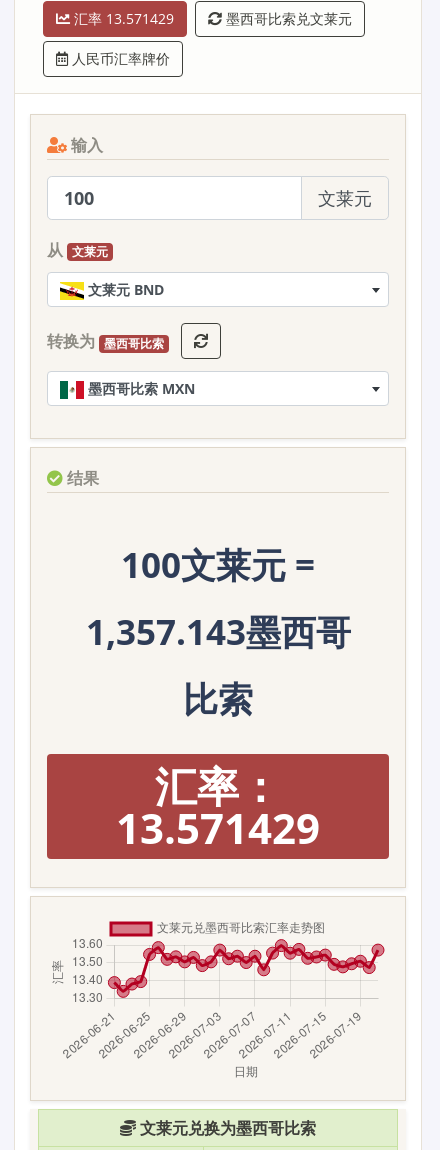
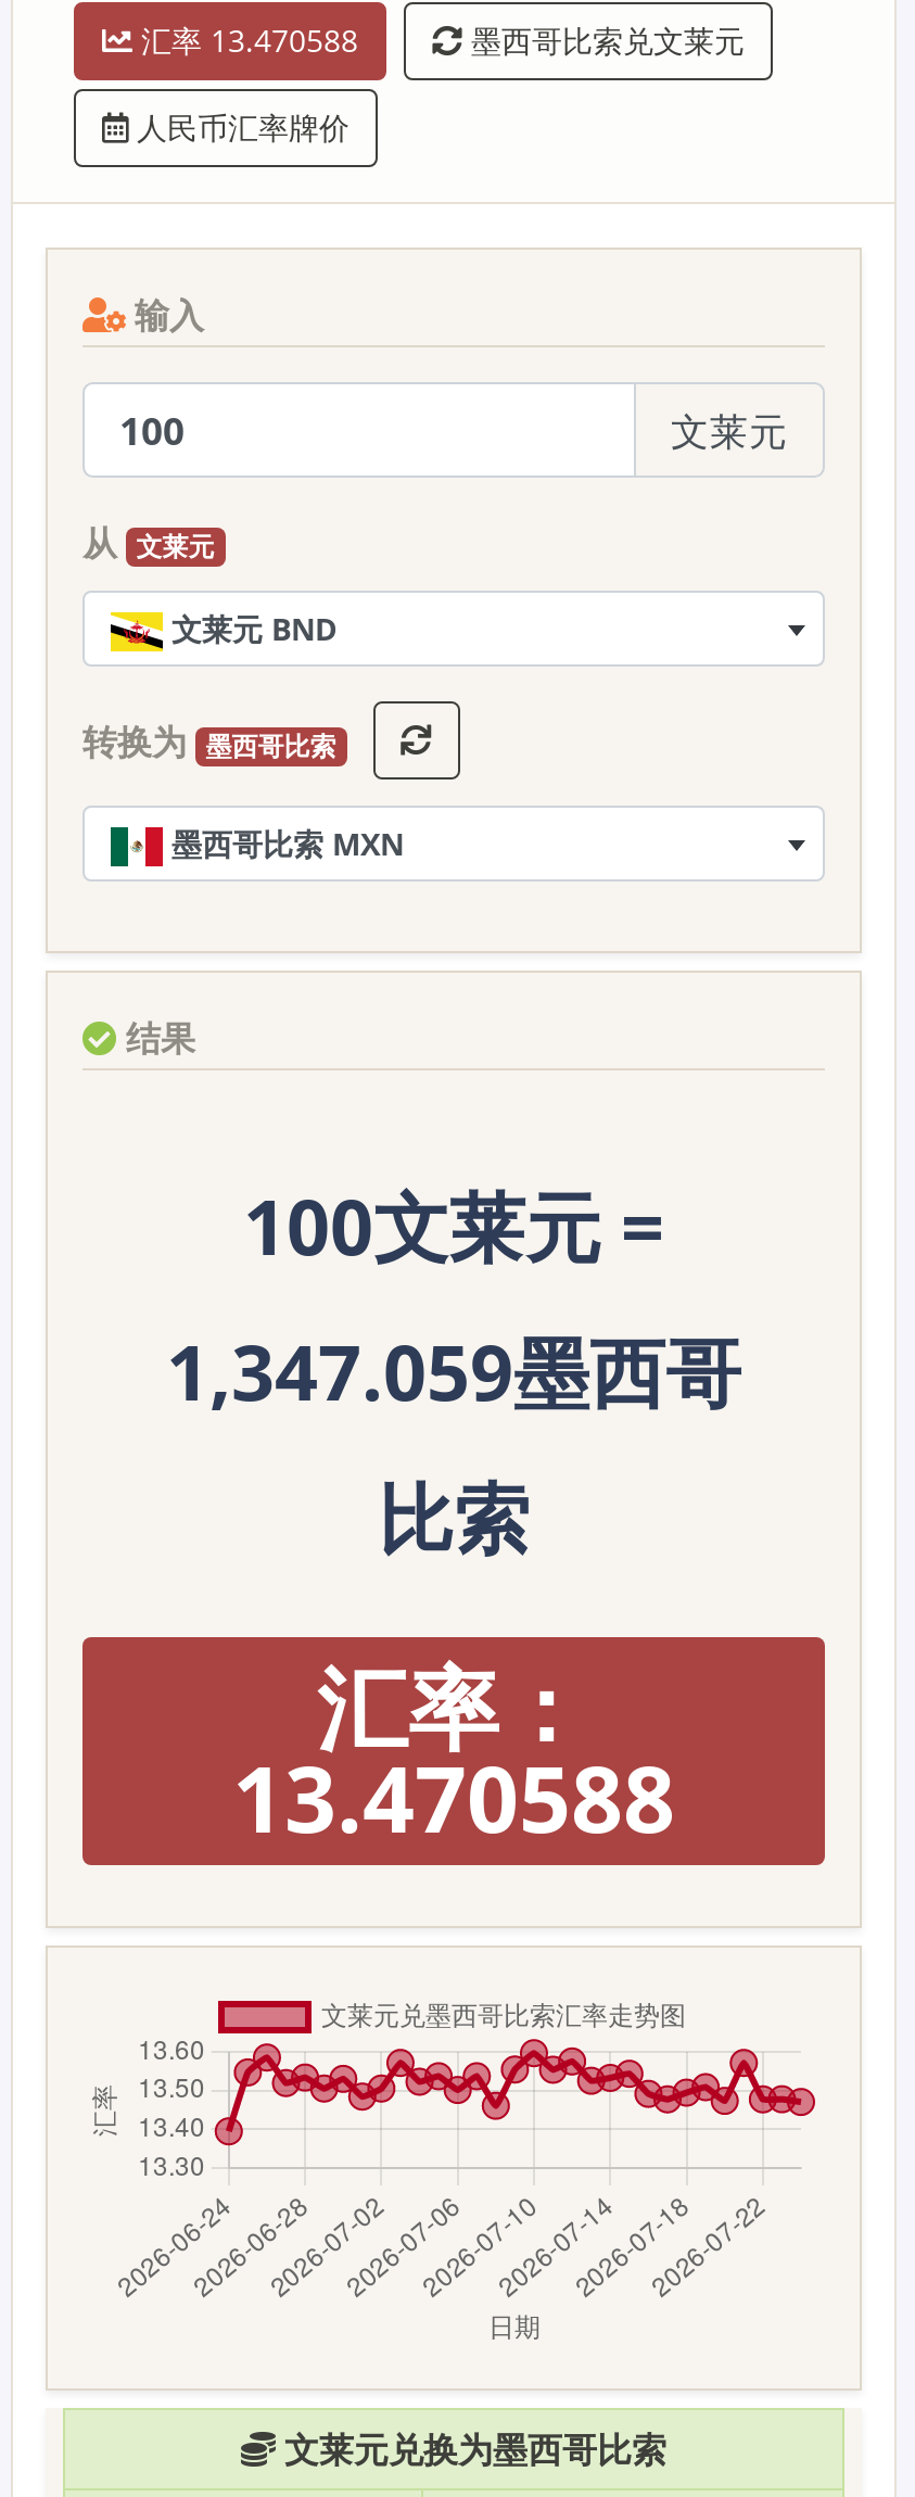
[70,9,174,28] 汇率 13.571429 -> [132,20,358,61] 汇率 13.470588
[85,607,350,655] 1,357.143墨西哥 -> [166,1318,741,1423] 1,347.059墨西哥
[116,799,320,856] 13.571429 -> [232,1734,675,1858] 13.470588
[114,938,386,999] [image] -> [226,2037,818,2167] [image]

